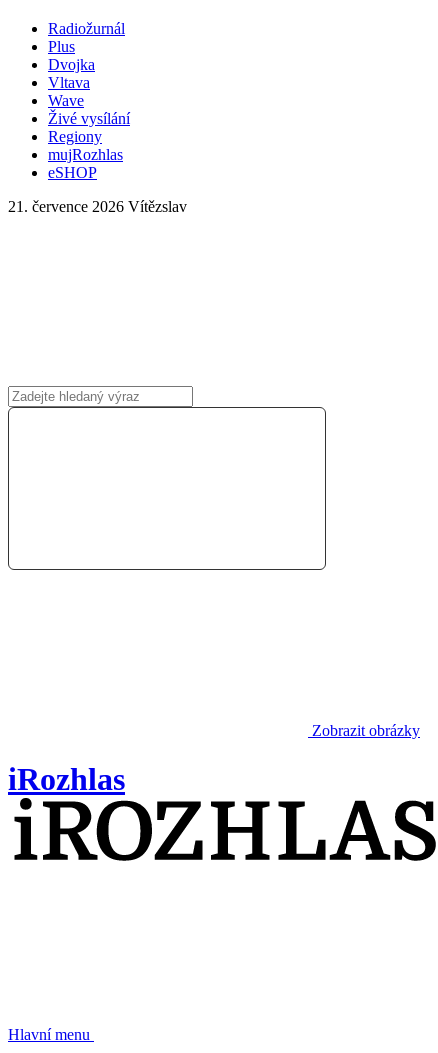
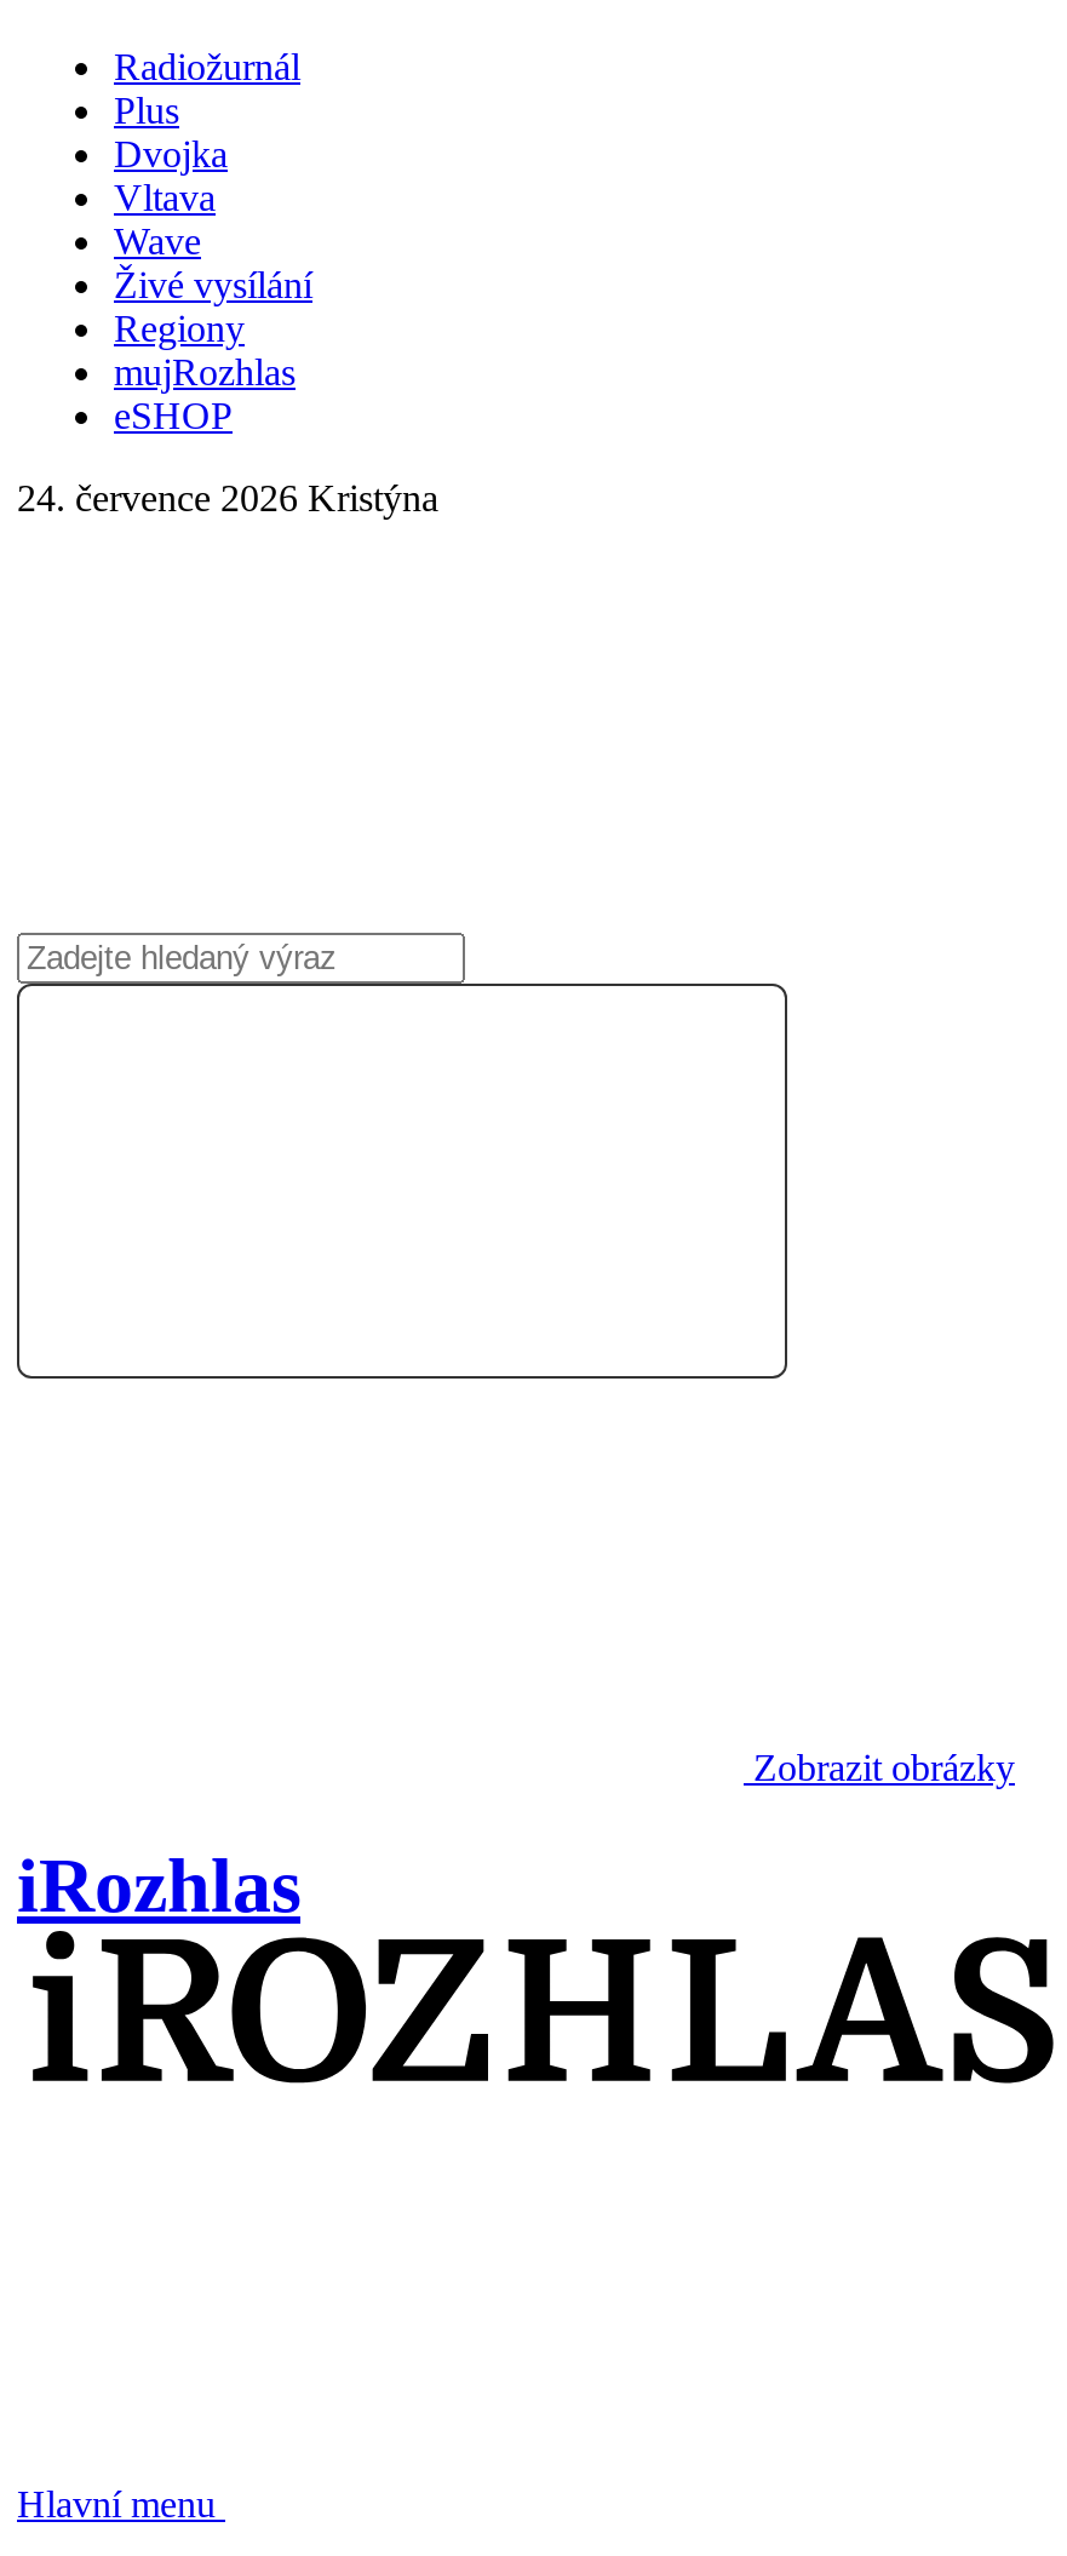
[8,198,187,215] 21. července 2026 Vítězslav -> [17,477,438,518] 24. července 2026 Kristýna

